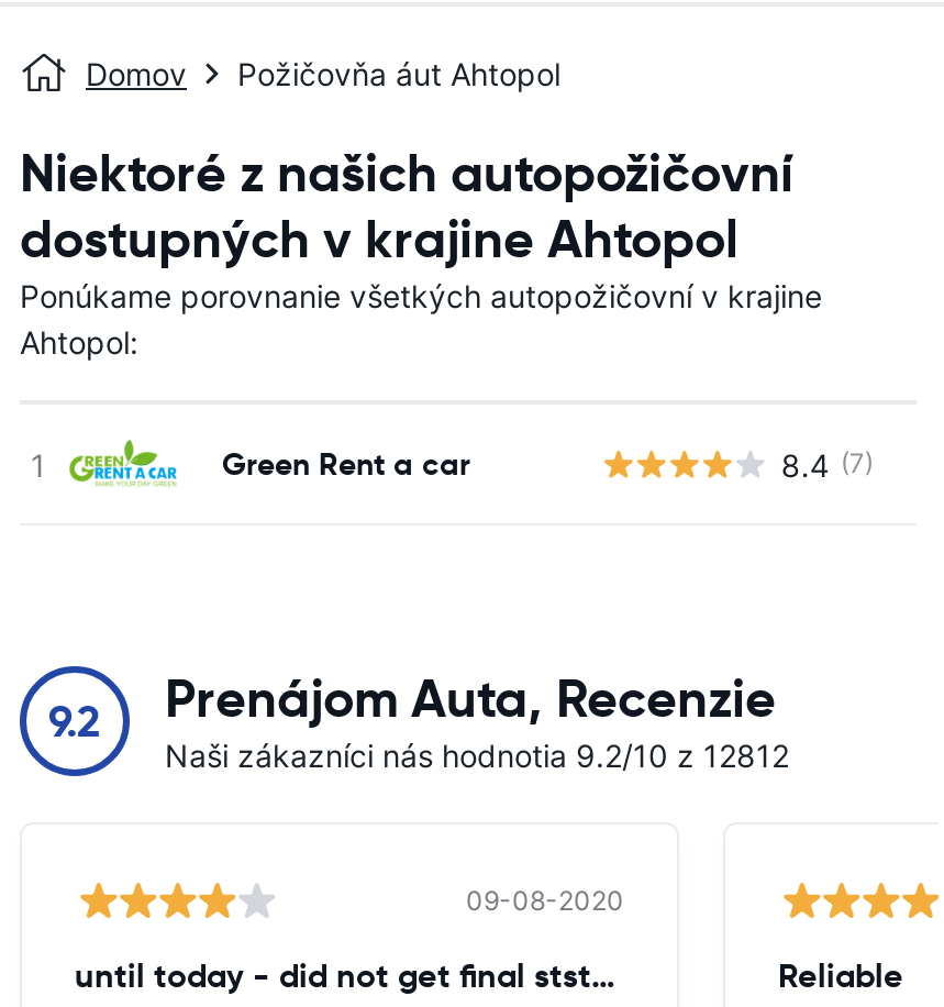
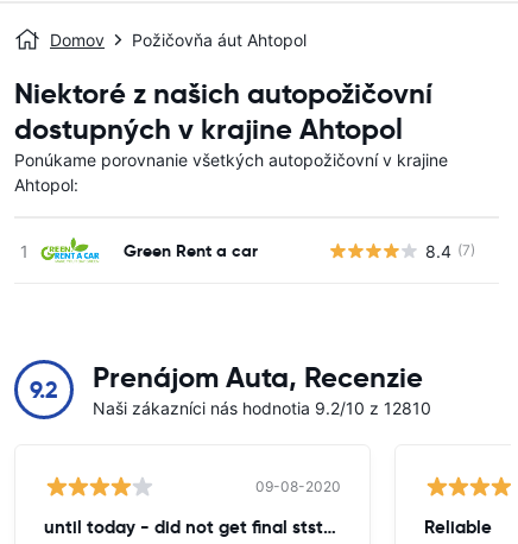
[165,737,789,774] Naši zákazníci nás hodnotia 9.2/10 z 12812 -> [93,398,431,418] Naši zákazníci nás hodnotia 9.2/10 z 12810

